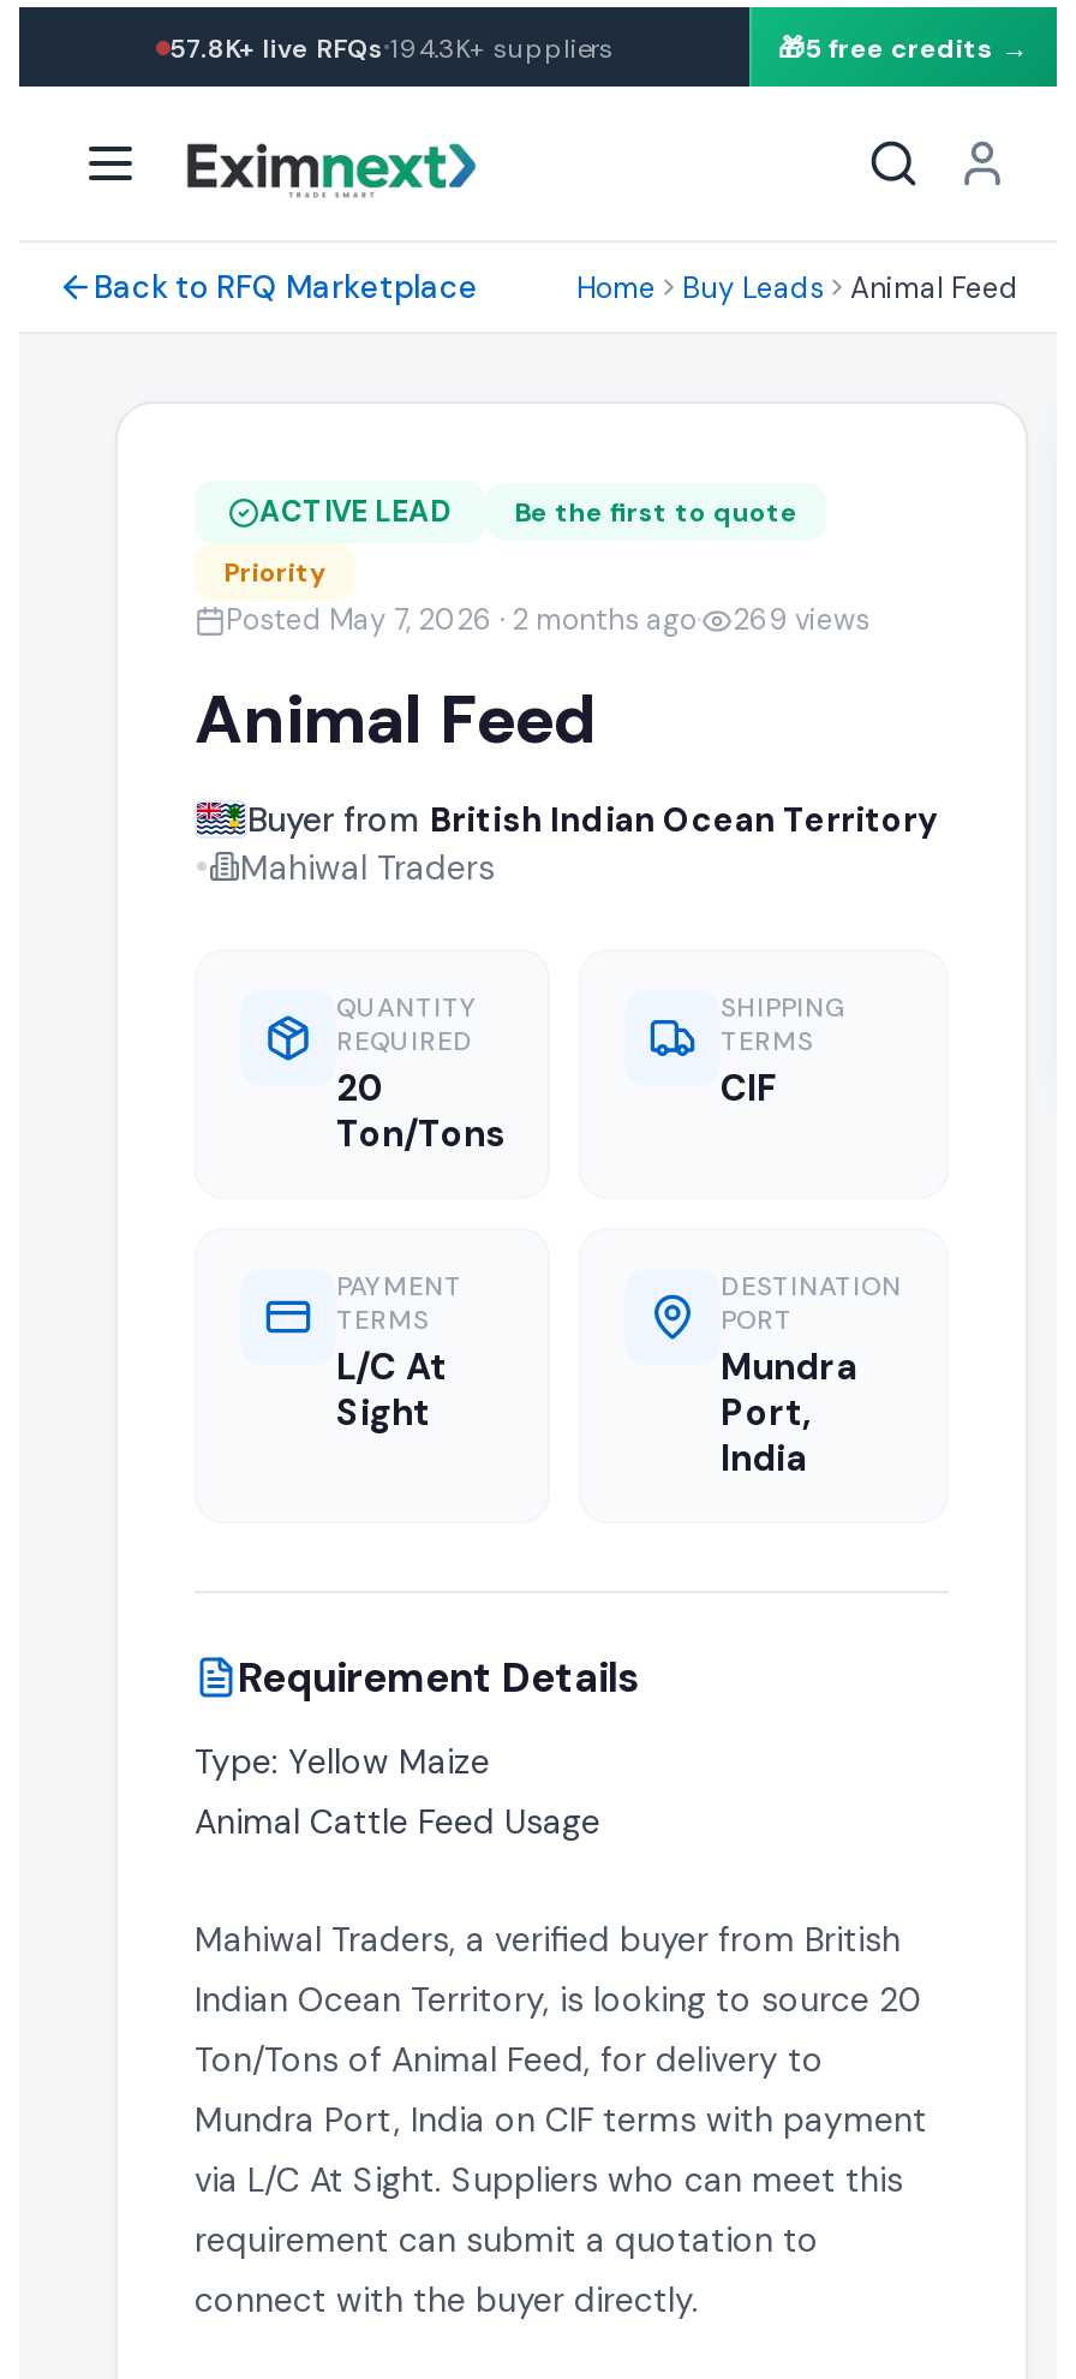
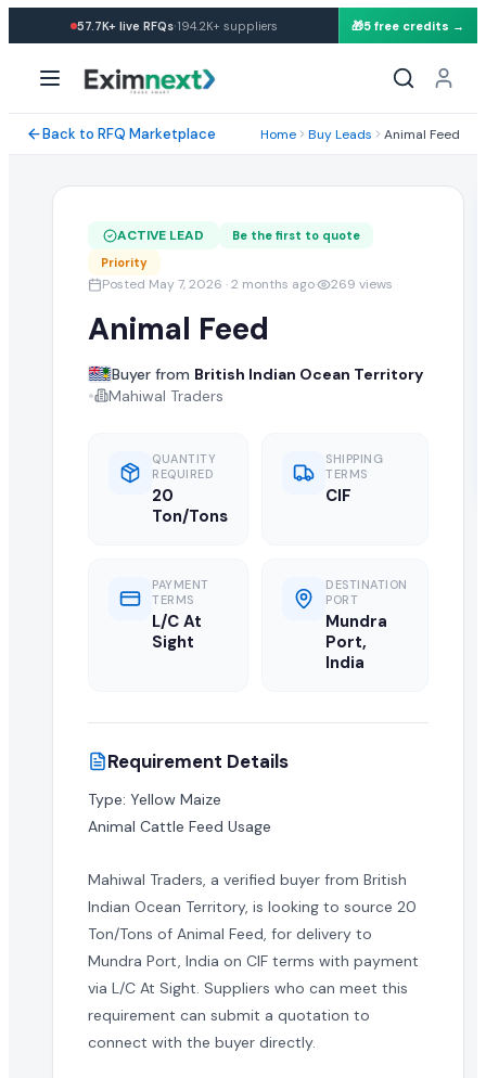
[169,22,614,72] 57.8K+ live RFQs·194.3K+ suppliers -> [76,14,277,37] 57.7K+ live RFQs·194.2K+ suppliers

